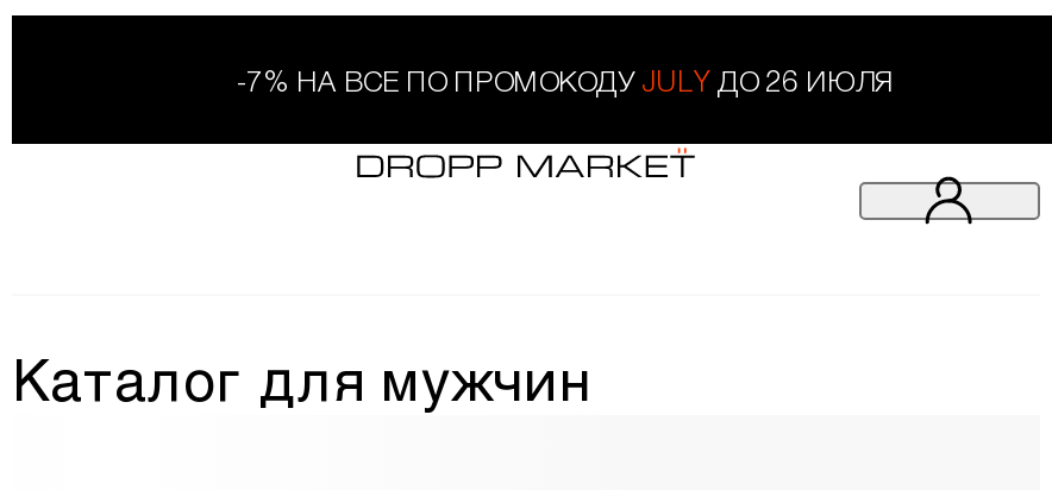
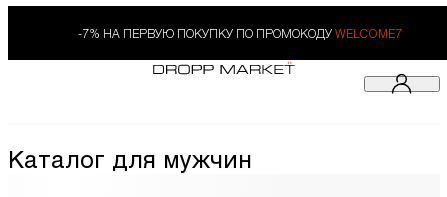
[237,63,891,96] -7% НА ВСЕ ПО ПРОМОКОДУ JULY ДО 26 ИЮЛЯ -> [78,26,402,40] -7% НА ПЕРВУЮ ПОКУПКУ ПО ПРОМОКОДУ WELCOME7

